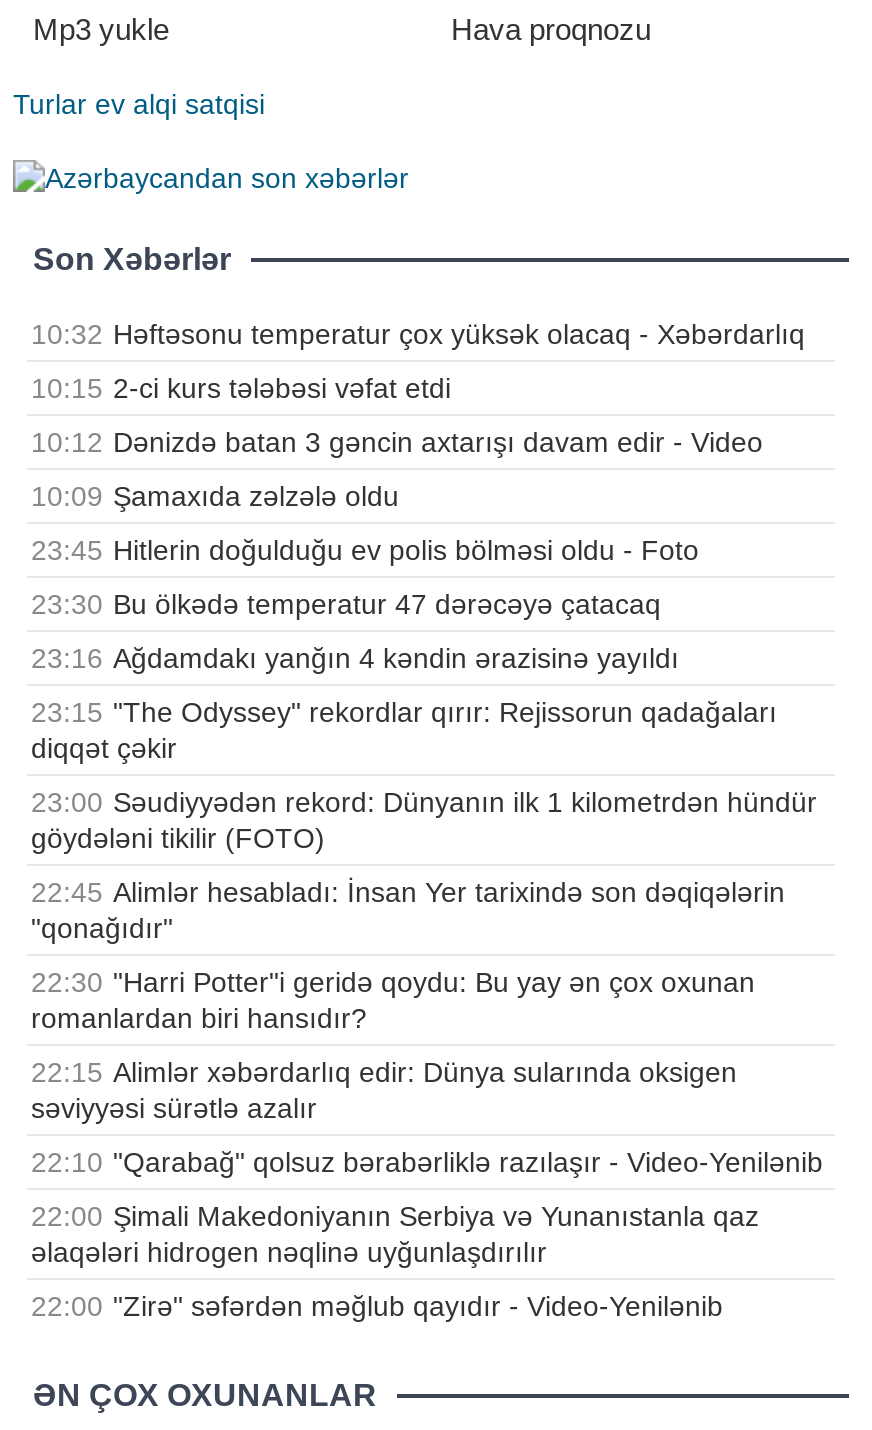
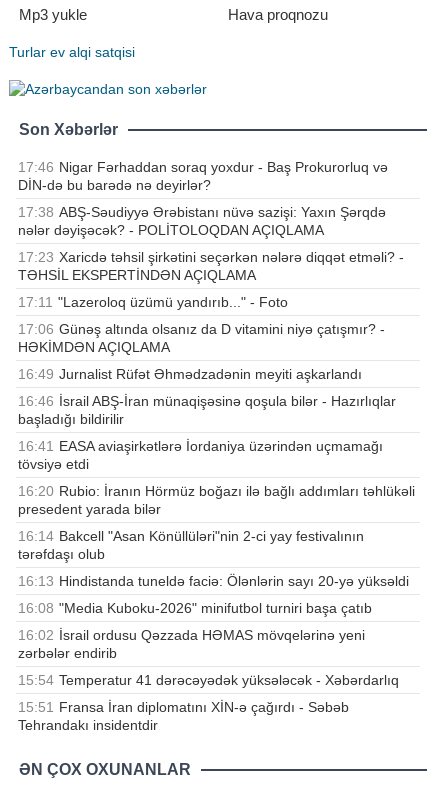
[31,318,805,350] 10:32 Həftəsonu temperatur çox yüksək olacaq - Xəbərdarlıq -> [18,159,388,193] 17:46 Nigar Fərhaddan soraq yoxdur - Baş Prokurorluq və | DİN-də bu barədə nə deyirlər?
[31,372,451,404] 10:15 2-ci kurs tələbəsi vəfat etdi -> [18,204,386,238] 17:38 ABŞ-Səudiyyə Ərəbistanı nüvə sazişi: Yaxın Şərqdə | nələr dəyişəcək? - POLİTOLOQDAN AÇIQLAMA
[31,426,763,458] 10:12 Dənizdə batan 3 gəncin axtarışı davam edir - Video -> [18,249,404,283] 17:23 Xaricdə təhsil şirkətini seçərkən nələrə diqqət etməli? - | TƏHSİL EKSPERTİNDƏN AÇIQLAMA
[31,480,399,512] 10:09 Şamaxıda zəlzələ oldu -> [18,294,288,310] 17:11 "Lazeroloq üzümü yandırıb..." - Foto
[31,534,699,566] 23:45 Hitlerin doğulduğu ev polis bölməsi oldu - Foto -> [18,321,385,355] 17:06 Günəş altında olsanız da D vitamini niyə çatışmır? - | HƏKİMDƏN AÇIQLAMA
[31,588,661,620] 23:30 Bu ölkədə temperatur 47 dərəcəyə çatacaq -> [18,366,362,382] 16:49 Jurnalist Rüfət Əhmədzadənin meyiti aşkarlandı
[31,642,679,674] 23:16 Ağdamdakı yanğın 4 kəndin ərazisinə yayıldı -> [18,393,396,427] 16:46 İsrail ABŞ-İran münaqişəsinə qoşula bilər - Hazırlıqlar | başladığı bildirilir
[31,696,777,764] 23:15 "The Odyssey" rekordlar qırır: Rejissorun qadağaları | diqqət çəkir -> [18,438,383,472] 16:41 EASA aviaşirkətlərə İordaniya üzərindən uçmamağı | tövsiyə etdi
[31,786,817,854] 23:00 Səudiyyədən rekord: Dünyanın ilk 1 kilometrdən hündür | göydələni tikilir (FOTO) -> [18,483,415,517] 16:20 Rubio: İranın Hörmüz boğazı ilə bağlı addımları təhlükəli | presedent yarada bilər
[31,876,785,944] 22:45 Alimlər hesabladı: İnsan Yer tarixində son dəqiqələrin | "qonağıdır" -> [18,528,364,562] 16:14 Bakcell "Asan Könüllüləri"nin 2-ci yay festivalının | tərəfdaşı olub
[31,966,755,1034] 22:30 "Harri Potter"i geridə qoydu: Bu yay ən çox oxunan | romanlardan biri hansıdır? -> [18,573,409,589] 16:13 Hindistanda tuneldə faciə: Ölənlərin sayı 20-yə yüksəldi
[31,1056,737,1124] 22:15 Alimlər xəbərdarlıq edir: Dünya sularında oksigen | səviyyəsi sürətlə azalır -> [18,600,372,616] 16:08 "Media Kuboku-2026" minifutbol turniri başa çatıb
[31,1146,823,1178] 22:10 "Qarabağ" qolsuz bərabərliklə razılaşır - Video-Yenilənib -> [18,627,365,661] 16:02 İsrail ordusu Qəzzada HƏMAS mövqelərinə yeni | zərbələr endirib
[31,1200,759,1268] 22:00 Şimali Makedoniyanın Serbiya və Yunanıstanla qaz | əlaqələri hidrogen nəqlinə uyğunlaşdırılır -> [18,672,399,688] 15:54 Temperatur 41 dərəcəyədək yüksələcək - Xəbərdarlıq
[31,1290,723,1322] 22:00 "Zirə" səfərdən məğlub qayıdır - Video-Yenilənib -> [18,699,349,733] 15:51 Fransa İran diplomatını XİN-ə çağırdı - Səbəb | Tehrandakı insidentdir

